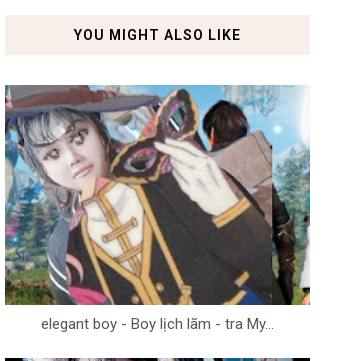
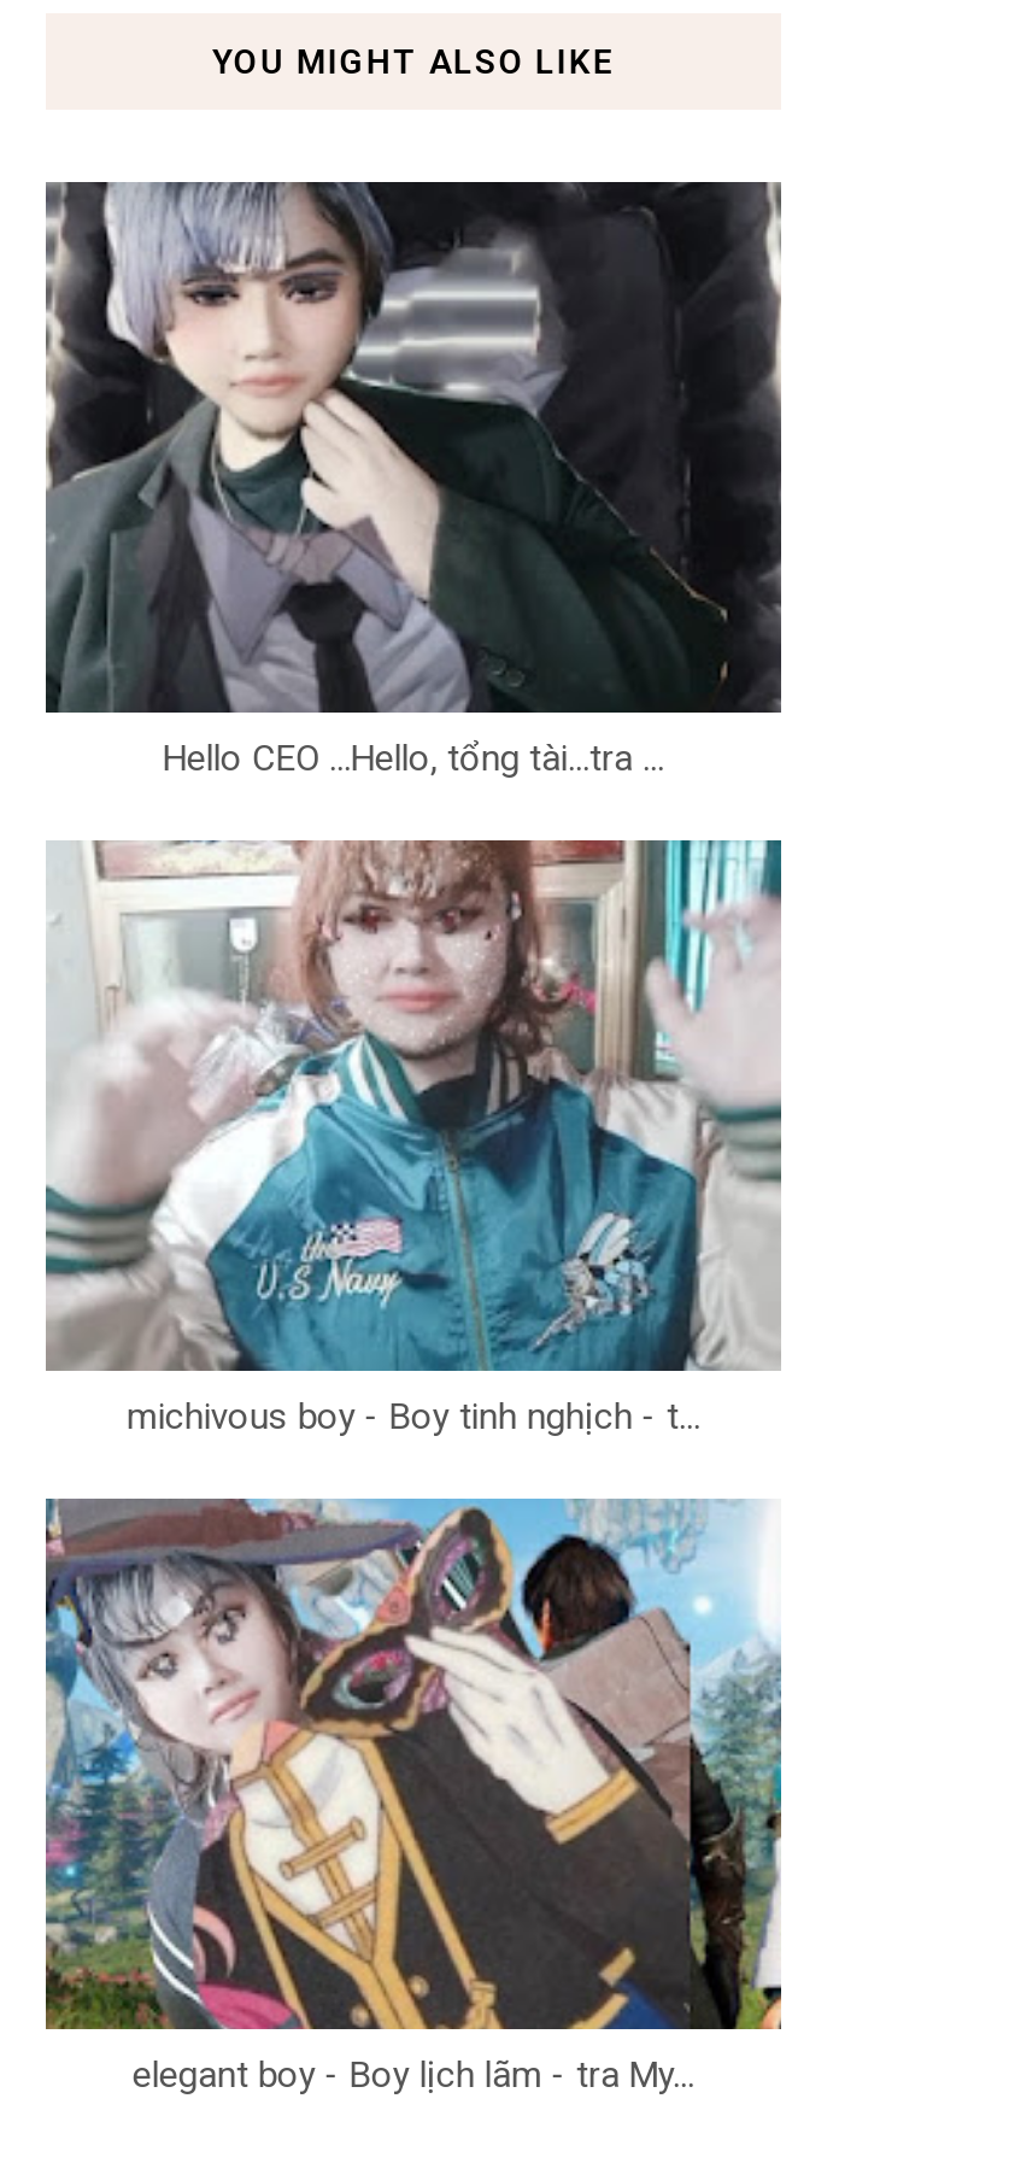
none -> [43,838,784,1439] [image] | michivous boy - Boy tinh nghịch - t...
none -> [46,180,784,781] [image] | Hello CEO ...Hello, tổng tài...tra ...

